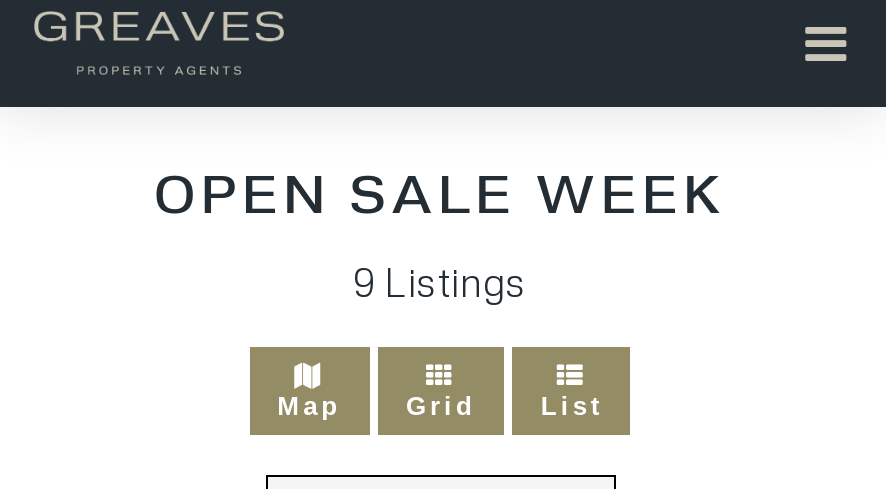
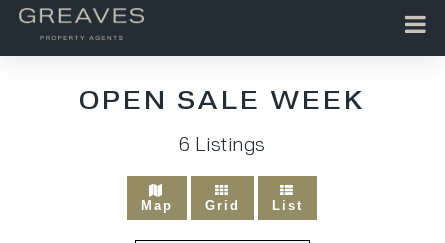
[353,257,527,305] 9 Listings -> [178,131,265,155] 6 Listings

